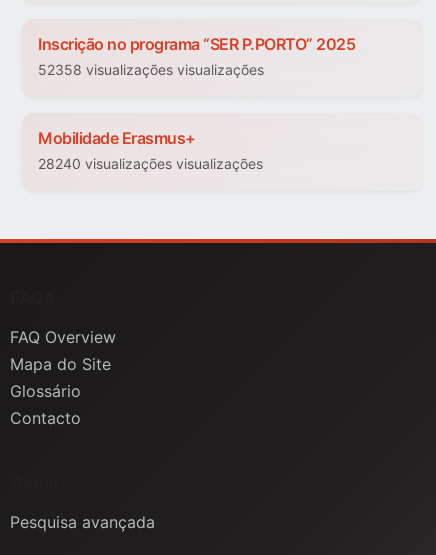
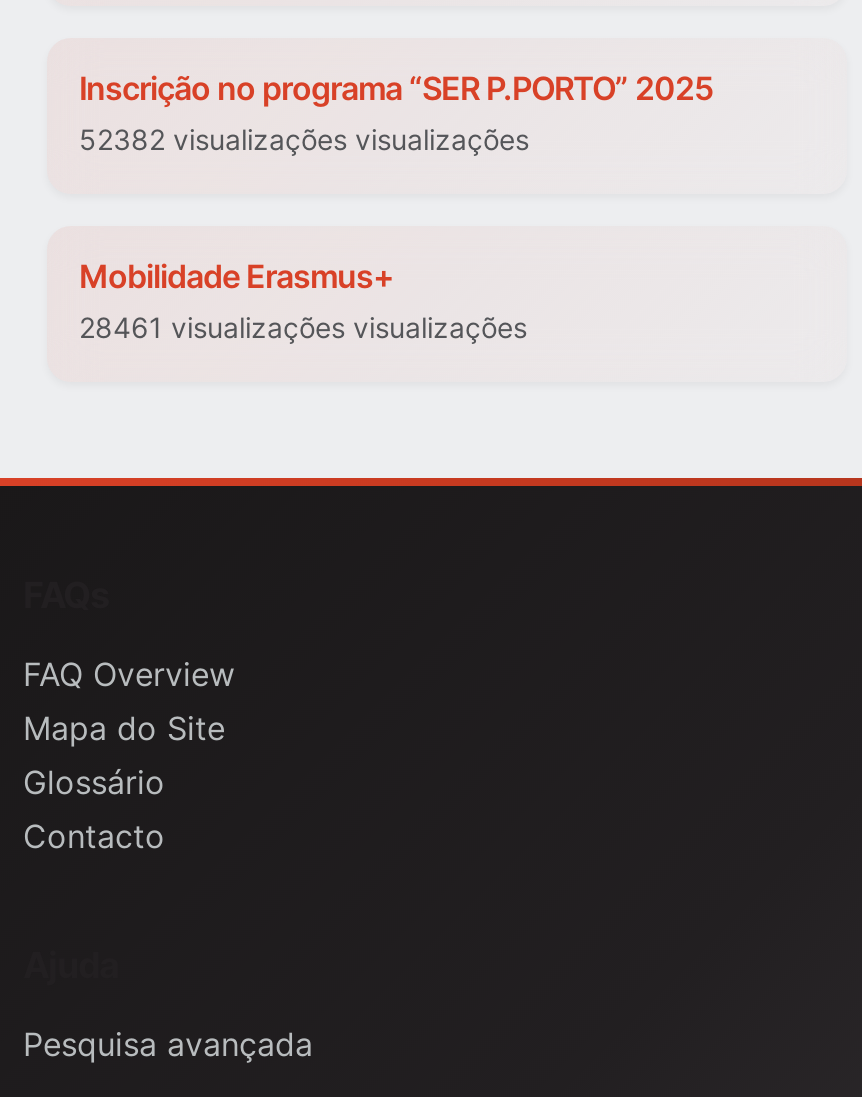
[38,61,264,78] 52358 visualizações visualizações -> [79,123,529,157] 52382 visualizações visualizações
[38,155,263,172] 28240 visualizações visualizações -> [79,311,527,345] 28461 visualizações visualizações

